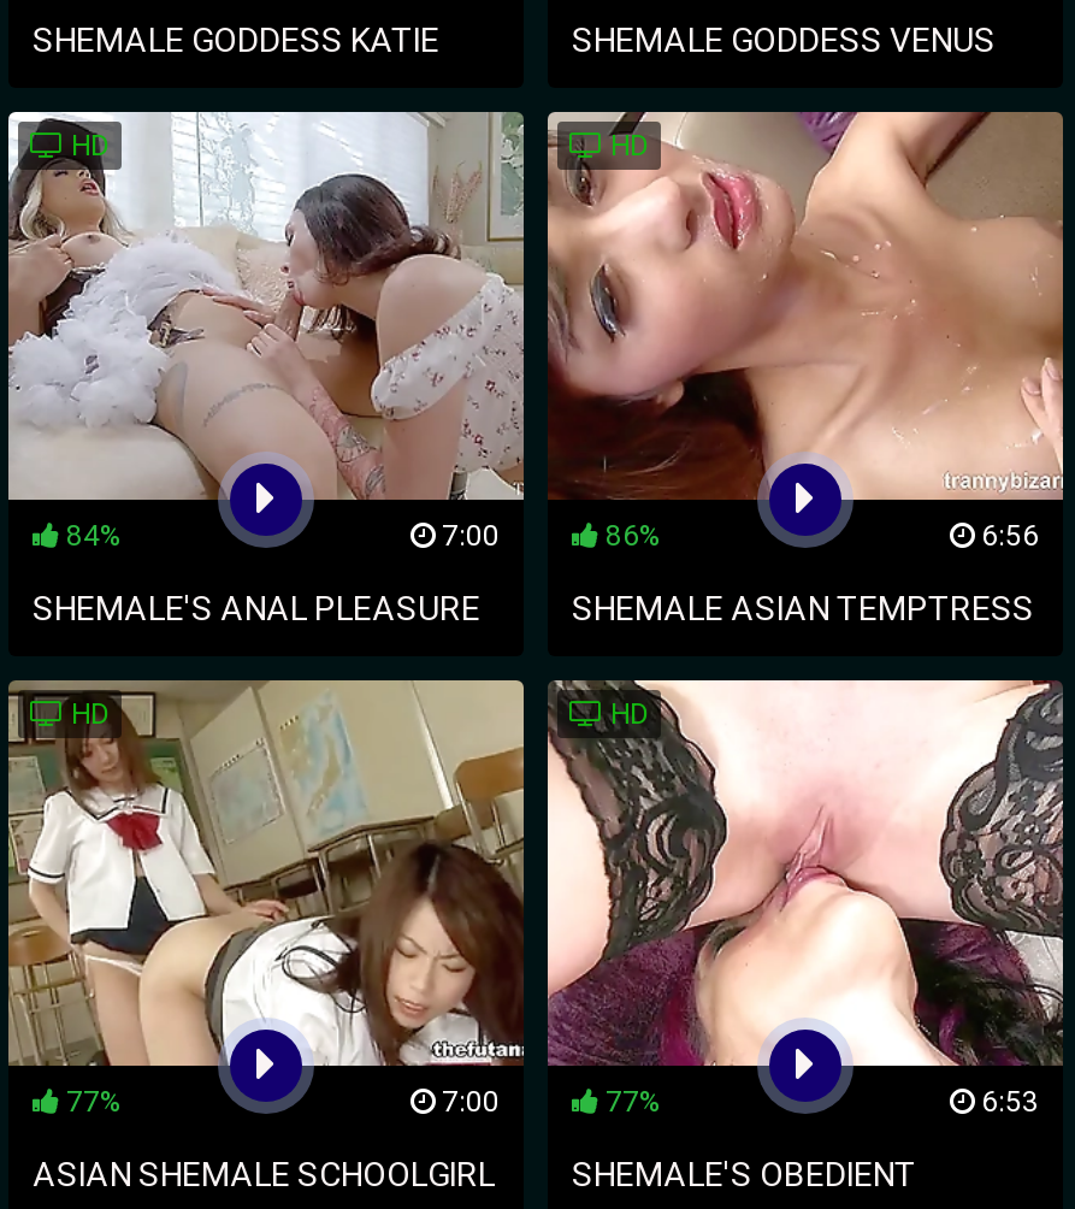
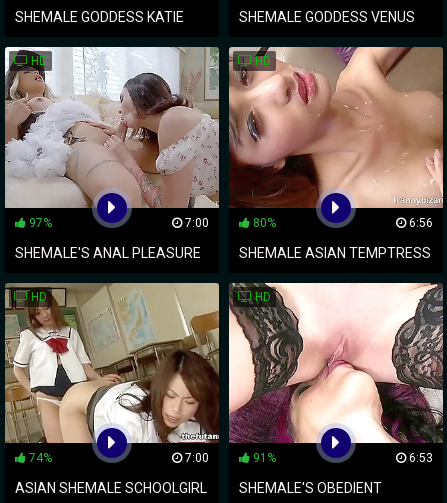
[66,518,122,552] 84% -> [29,215,52,229] 97%
[606,518,661,552] 86% -> [253,215,276,229] 80%
[66,1085,122,1119] 77% -> [29,451,52,465] 74%
[606,1085,661,1119] 77% -> [253,451,276,465] 91%

